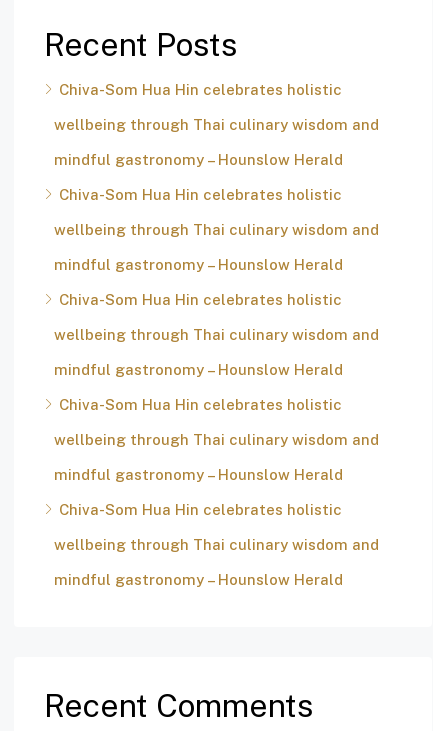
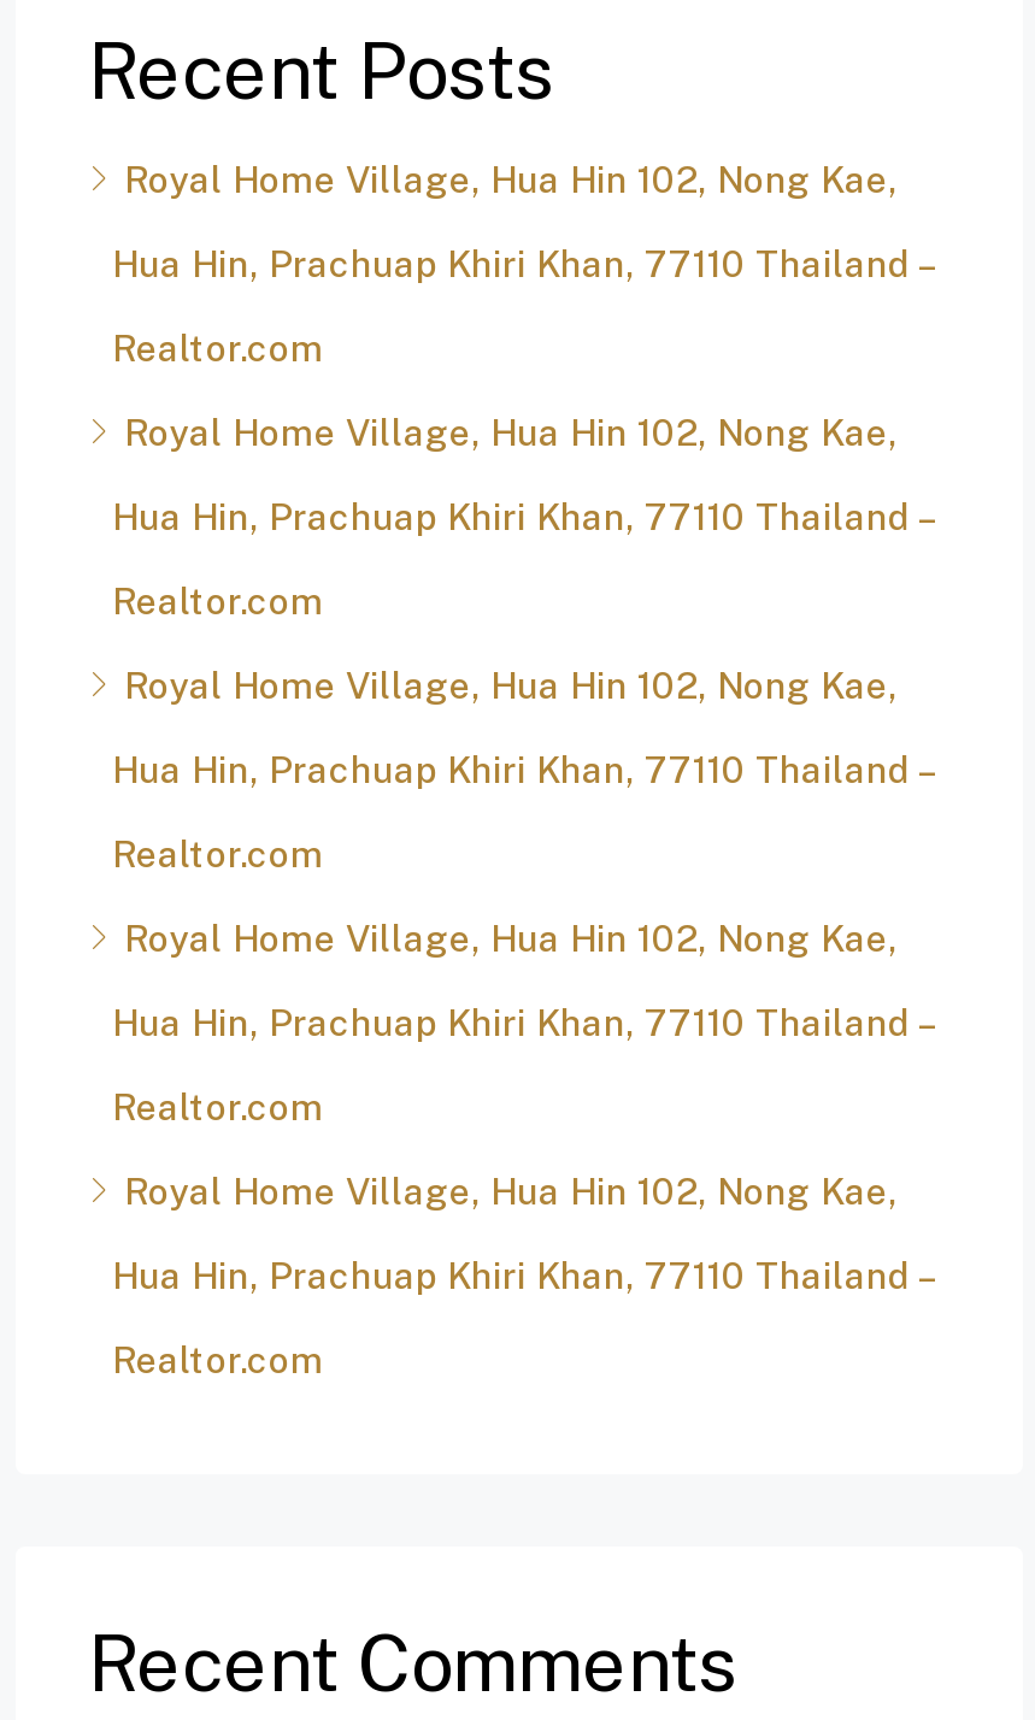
[59,81,342,98] Chiva-Som Hua Hin celebrates holistic -> [124,160,898,201] Royal Home Village, Hua Hin 102, Nong Kae,
[54,116,379,133] wellbeing through Thai culinary wisdom and -> [112,244,934,285] Hua Hin, Prachuap Khiri Khan, 77110 Thailand –
[54,151,343,168] mindful gastronomy – Hounslow Herald -> [112,328,324,369] Realtor.com
[59,186,342,203] Chiva-Som Hua Hin celebrates holistic -> [124,413,898,454] Royal Home Village, Hua Hin 102, Nong Kae,
[54,221,379,238] wellbeing through Thai culinary wisdom and -> [112,497,934,538] Hua Hin, Prachuap Khiri Khan, 77110 Thailand –
[54,256,343,273] mindful gastronomy – Hounslow Herald -> [112,581,324,622] Realtor.com
[59,291,342,308] Chiva-Som Hua Hin celebrates holistic -> [124,666,898,707] Royal Home Village, Hua Hin 102, Nong Kae,
[54,326,379,343] wellbeing through Thai culinary wisdom and -> [112,750,934,791] Hua Hin, Prachuap Khiri Khan, 77110 Thailand –
[54,361,343,378] mindful gastronomy – Hounslow Herald -> [112,834,324,875] Realtor.com
[59,396,342,413] Chiva-Som Hua Hin celebrates holistic -> [124,919,898,959] Royal Home Village, Hua Hin 102, Nong Kae,
[54,431,379,448] wellbeing through Thai culinary wisdom and -> [112,1003,934,1044] Hua Hin, Prachuap Khiri Khan, 77110 Thailand –
[54,466,343,483] mindful gastronomy – Hounslow Herald -> [112,1087,324,1128] Realtor.com
[59,501,342,518] Chiva-Som Hua Hin celebrates holistic -> [124,1171,898,1212] Royal Home Village, Hua Hin 102, Nong Kae,
[54,536,379,553] wellbeing through Thai culinary wisdom and -> [112,1256,934,1297] Hua Hin, Prachuap Khiri Khan, 77110 Thailand –
[54,571,343,588] mindful gastronomy – Hounslow Herald -> [112,1340,324,1381] Realtor.com

